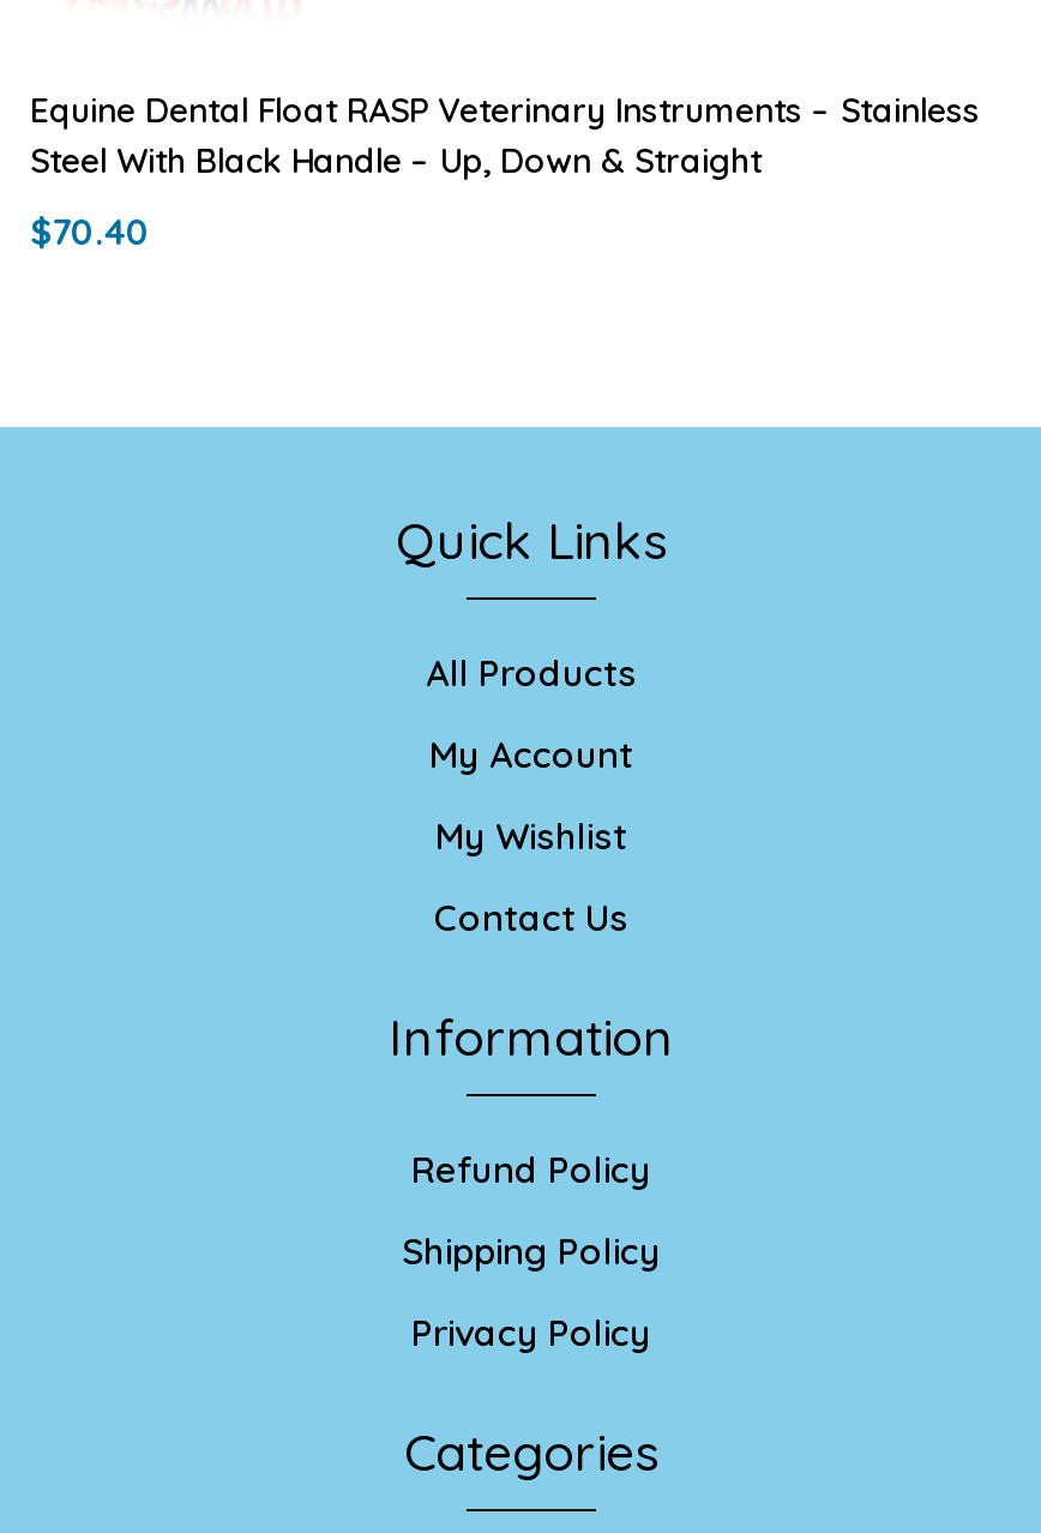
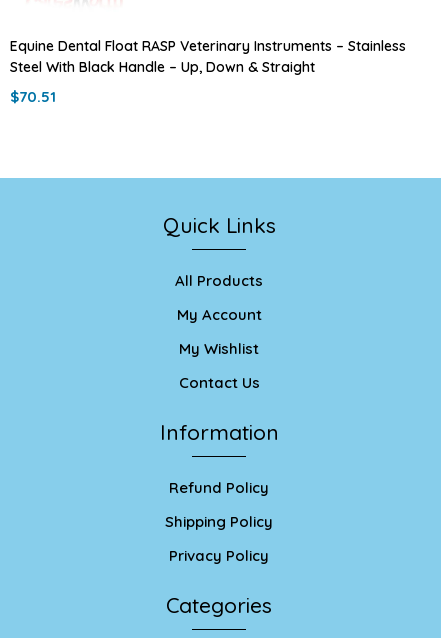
[30,209,150,254] $70.40 -> [10,87,56,106] $70.51

